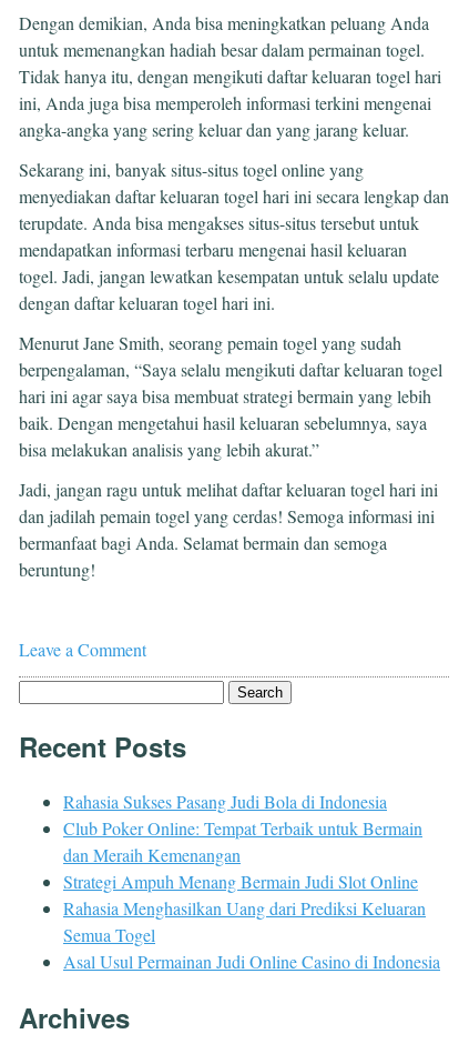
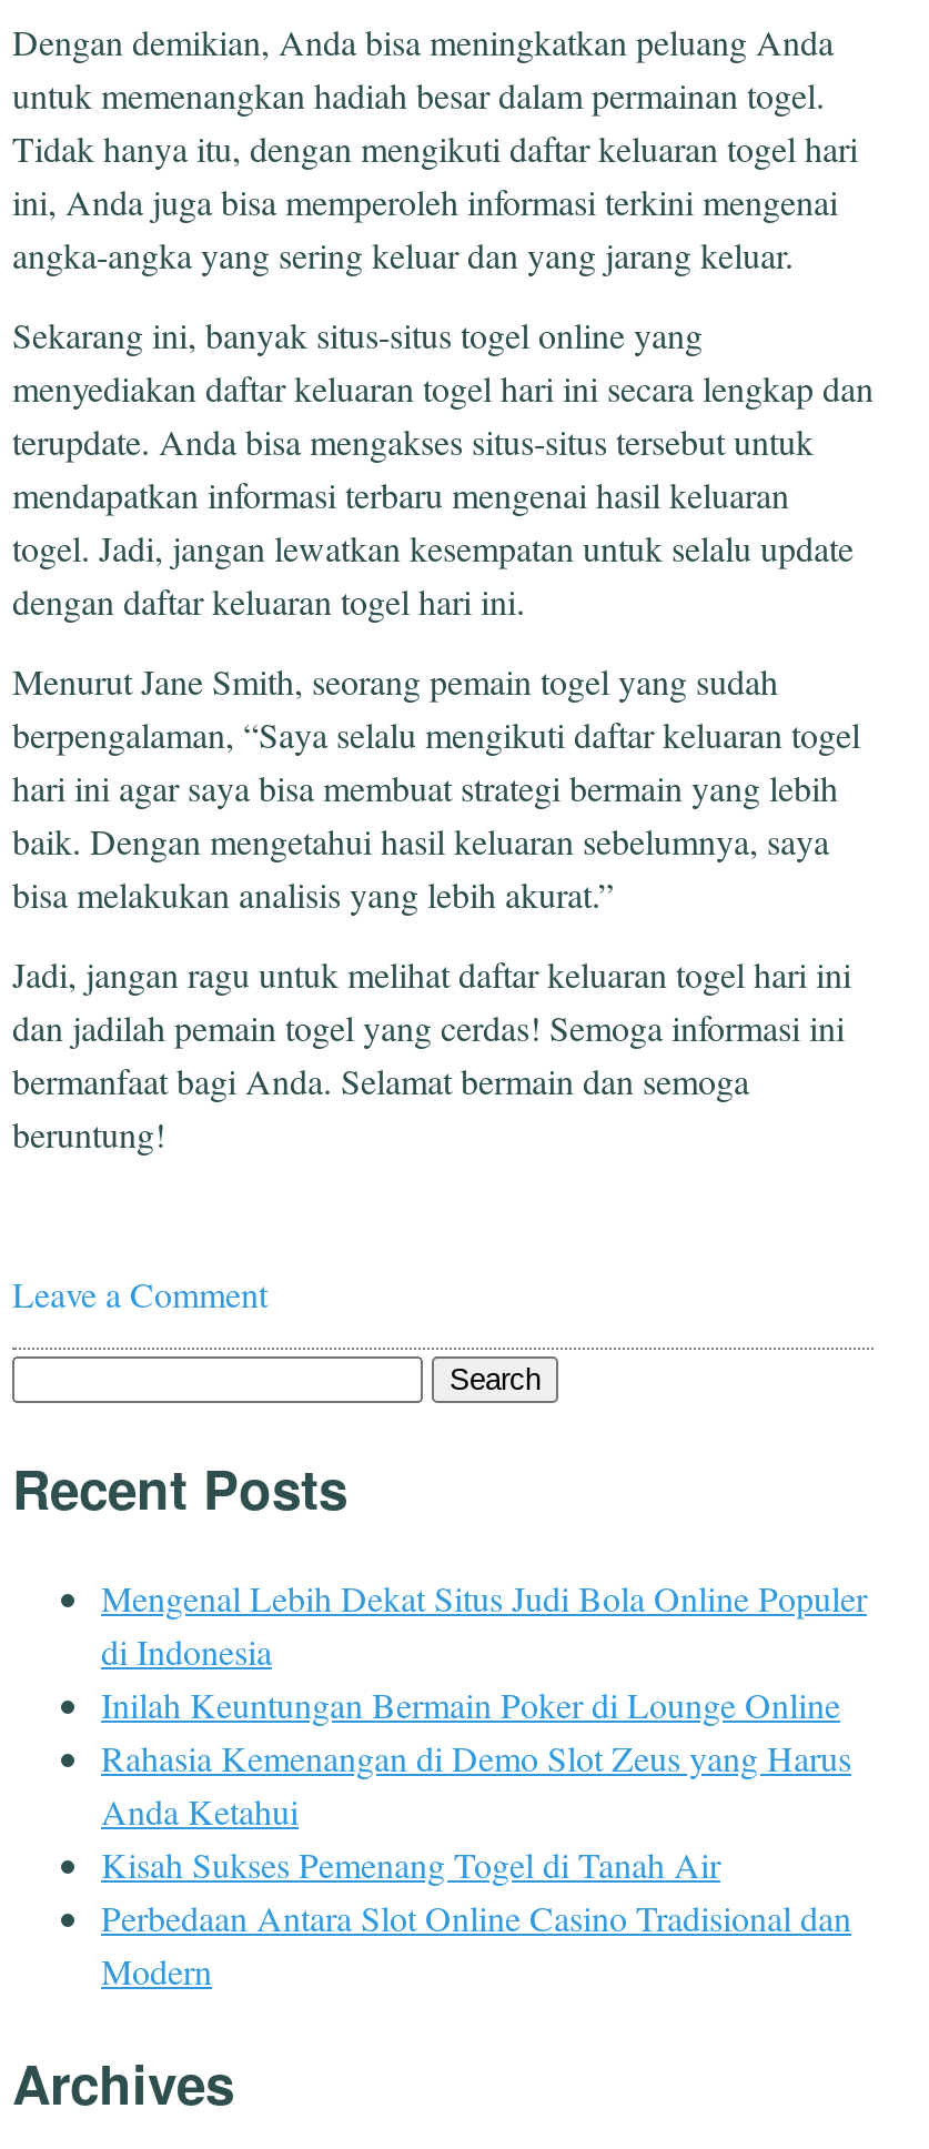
[63,789,440,973] Rahasia Sukses Pasang Judi Bola di Indonesia | Club Poker Online: Tempat Terbaik untuk Bermain | dan Meraih Kemenangan | Strategi Ampuh Menang Bermain Judi Slot Online | Rahasia Menghasilkan Uang dari Prediksi Keluaran | Semua Togel | Asal Usul Permainan Judi Online Casino di Indonesia -> [101,1573,867,1993] Mengenal Lebih Dekat Situs Judi Bola Online Populer | di Indonesia | Inilah Keuntungan Bermain Poker di Lounge Online | Rahasia Kemenangan di Demo Slot Zeus yang Harus | Anda Ketahui | Kisah Sukses Pemenang Togel di Tanah Air | Perbedaan Antara Slot Online Casino Tradisional dan | Modern

